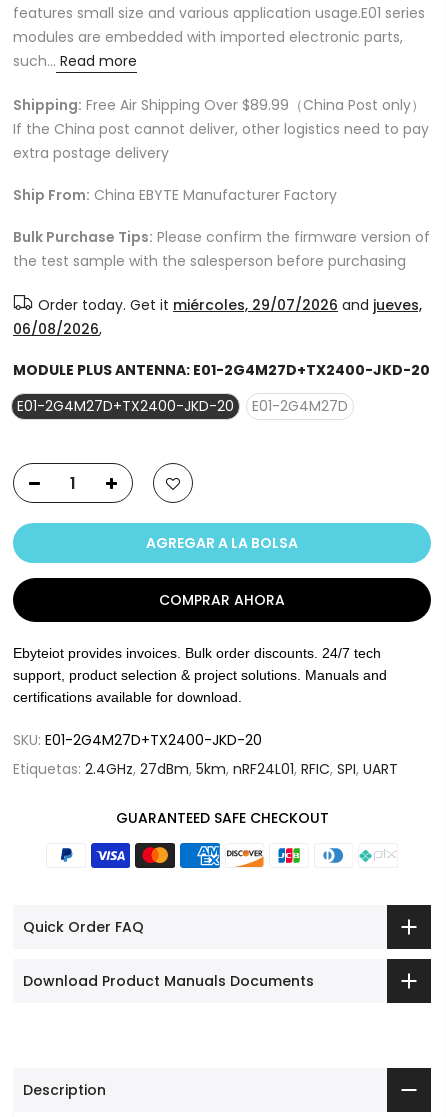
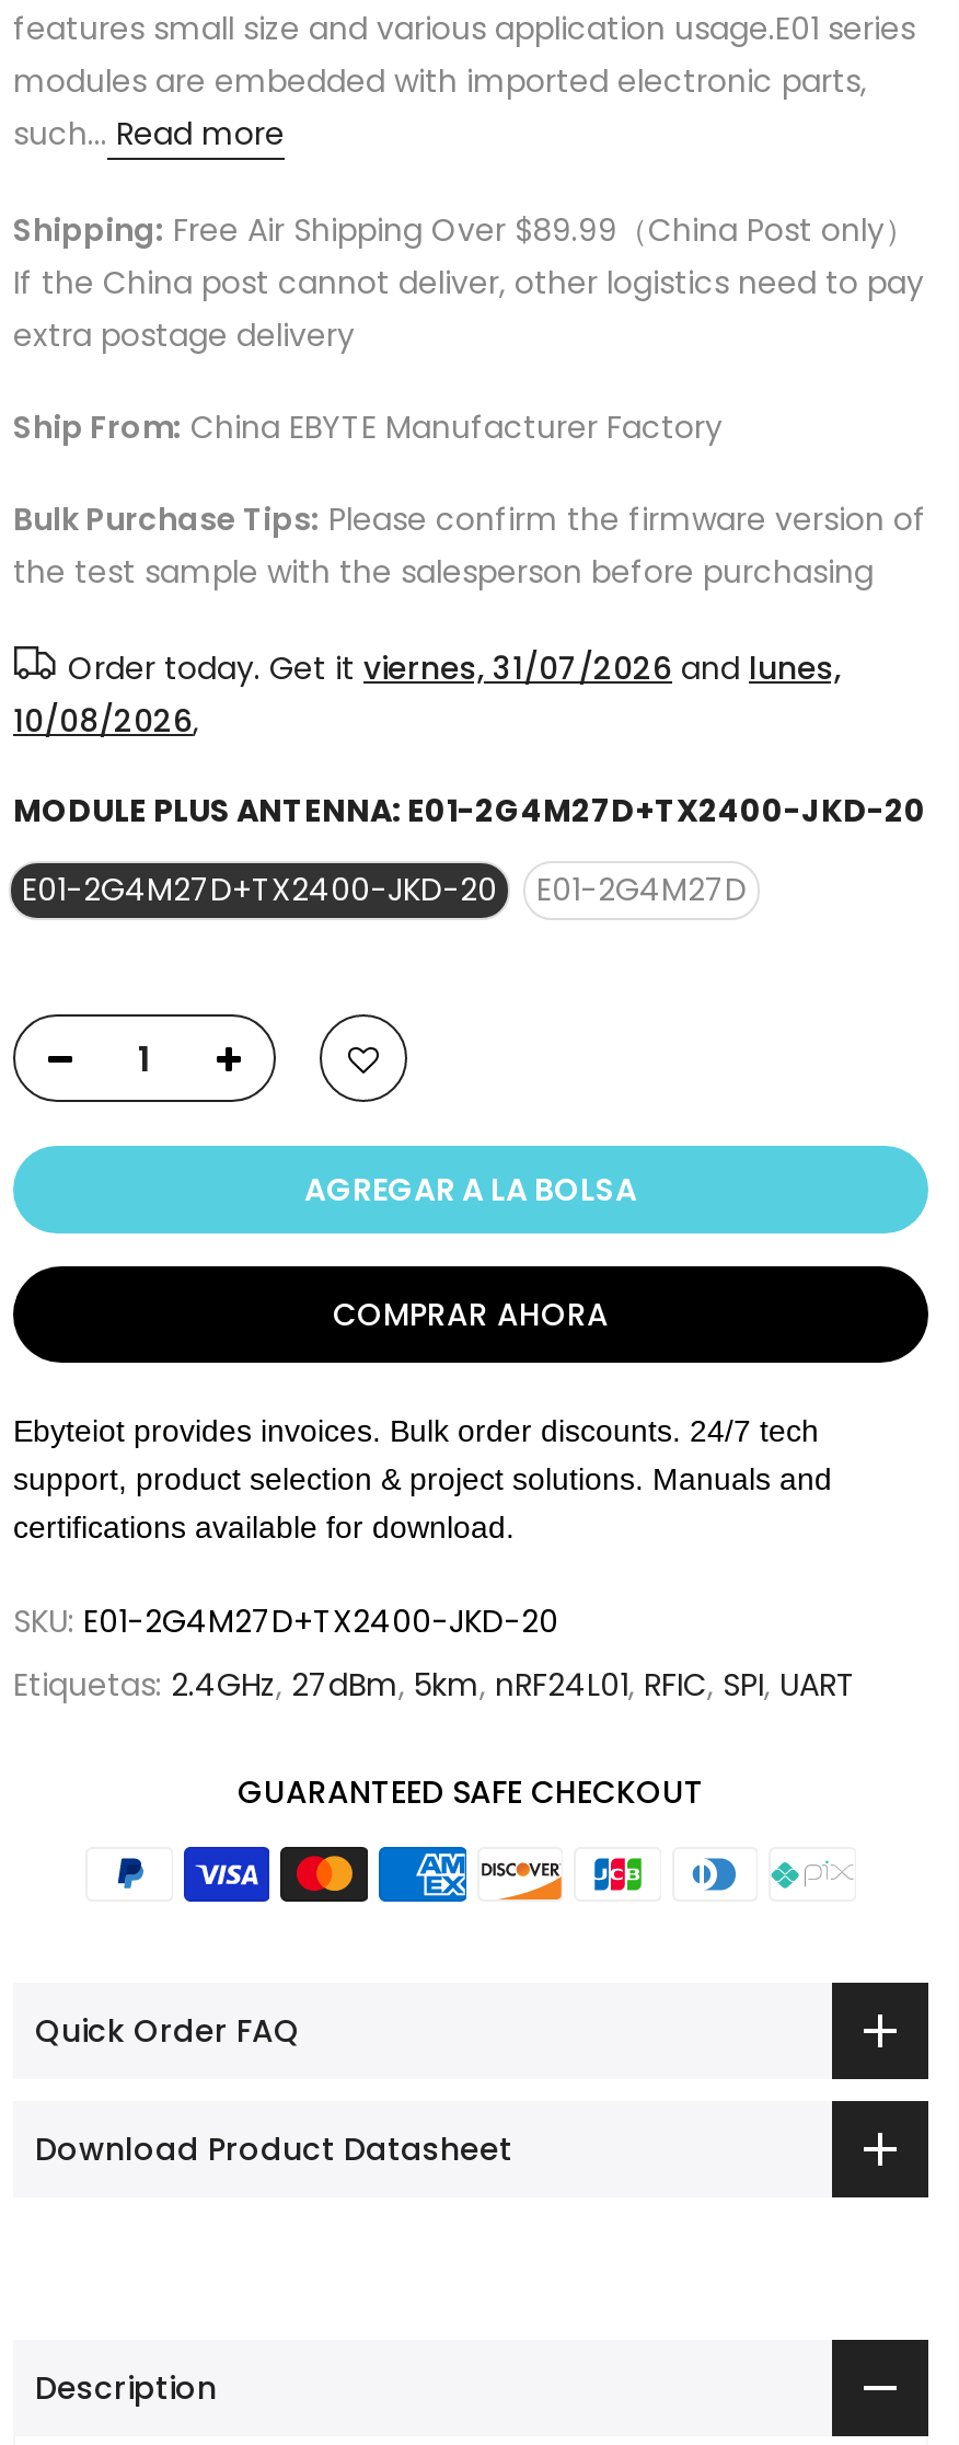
[38,295,422,315] Order today. Get it miércoles, 29/07/2026 and jueves, -> [68,647,841,690] Order today. Get it viernes, 31/07/2026 and lunes,
[13,319,102,339] 06/08/2026, -> [13,699,199,743] 10/08/2026,
[23,971,314,991] Download Product Manuals Documents -> [35,2128,512,2171] Download Product Datasheet

